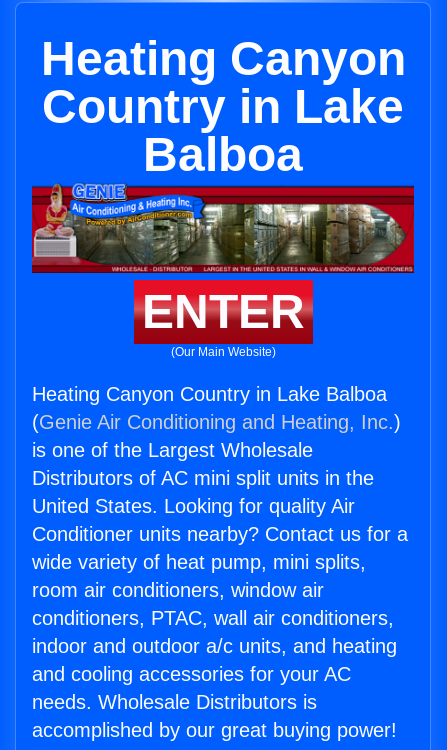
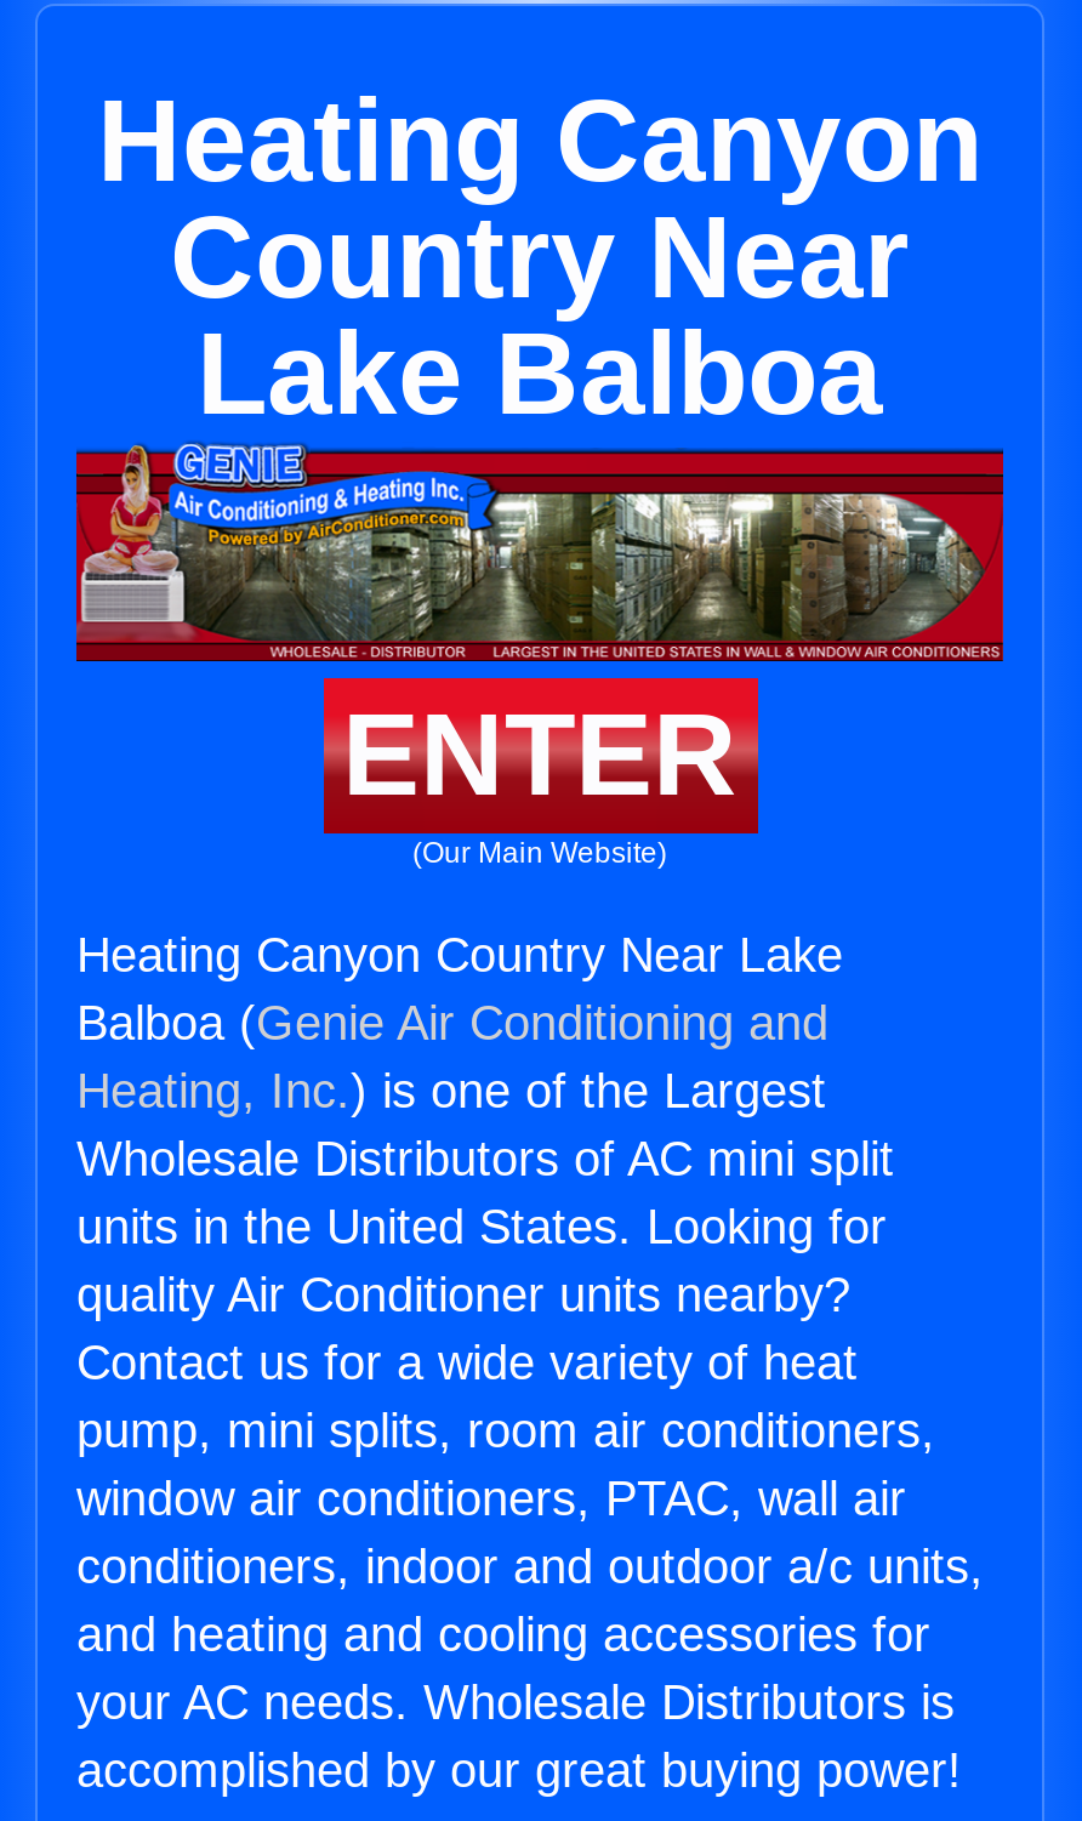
[42,80,404,181] Country in Lake | Balboa -> [170,193,910,438] Country Near | Lake Balboa
[32,383,408,713] Heating Canyon Country in Lake Balboa | (Genie Air Conditioning and Heating, Inc.) | is one of the Largest Wholesale | Distributors of AC mini split units in the | United States. Looking for quality Air | Conditioner units nearby? Contact us for a | wide variety of heat pump, mini splits, | room air conditioners, window air | conditioners, PTAC, wall air conditioners, | indoor and outdoor a/c units, and heating | and cooling accessories for your AC | needs. Wholesale Distributors is -> [76,928,984,1729] Heating Canyon Country Near Lake | Balboa (Genie Air Conditioning and | Heating, Inc.) is one of the Largest | Wholesale Distributors of AC mini split | units in the United States. Looking for | quality Air Conditioner units nearby? | Contact us for a wide variety of heat | pump, mini splits, room air conditioners, | window air conditioners, PTAC, wall air | conditioners, indoor and outdoor a/c units, | and heating and cooling accessories for | your AC needs. Wholesale Distributors is

